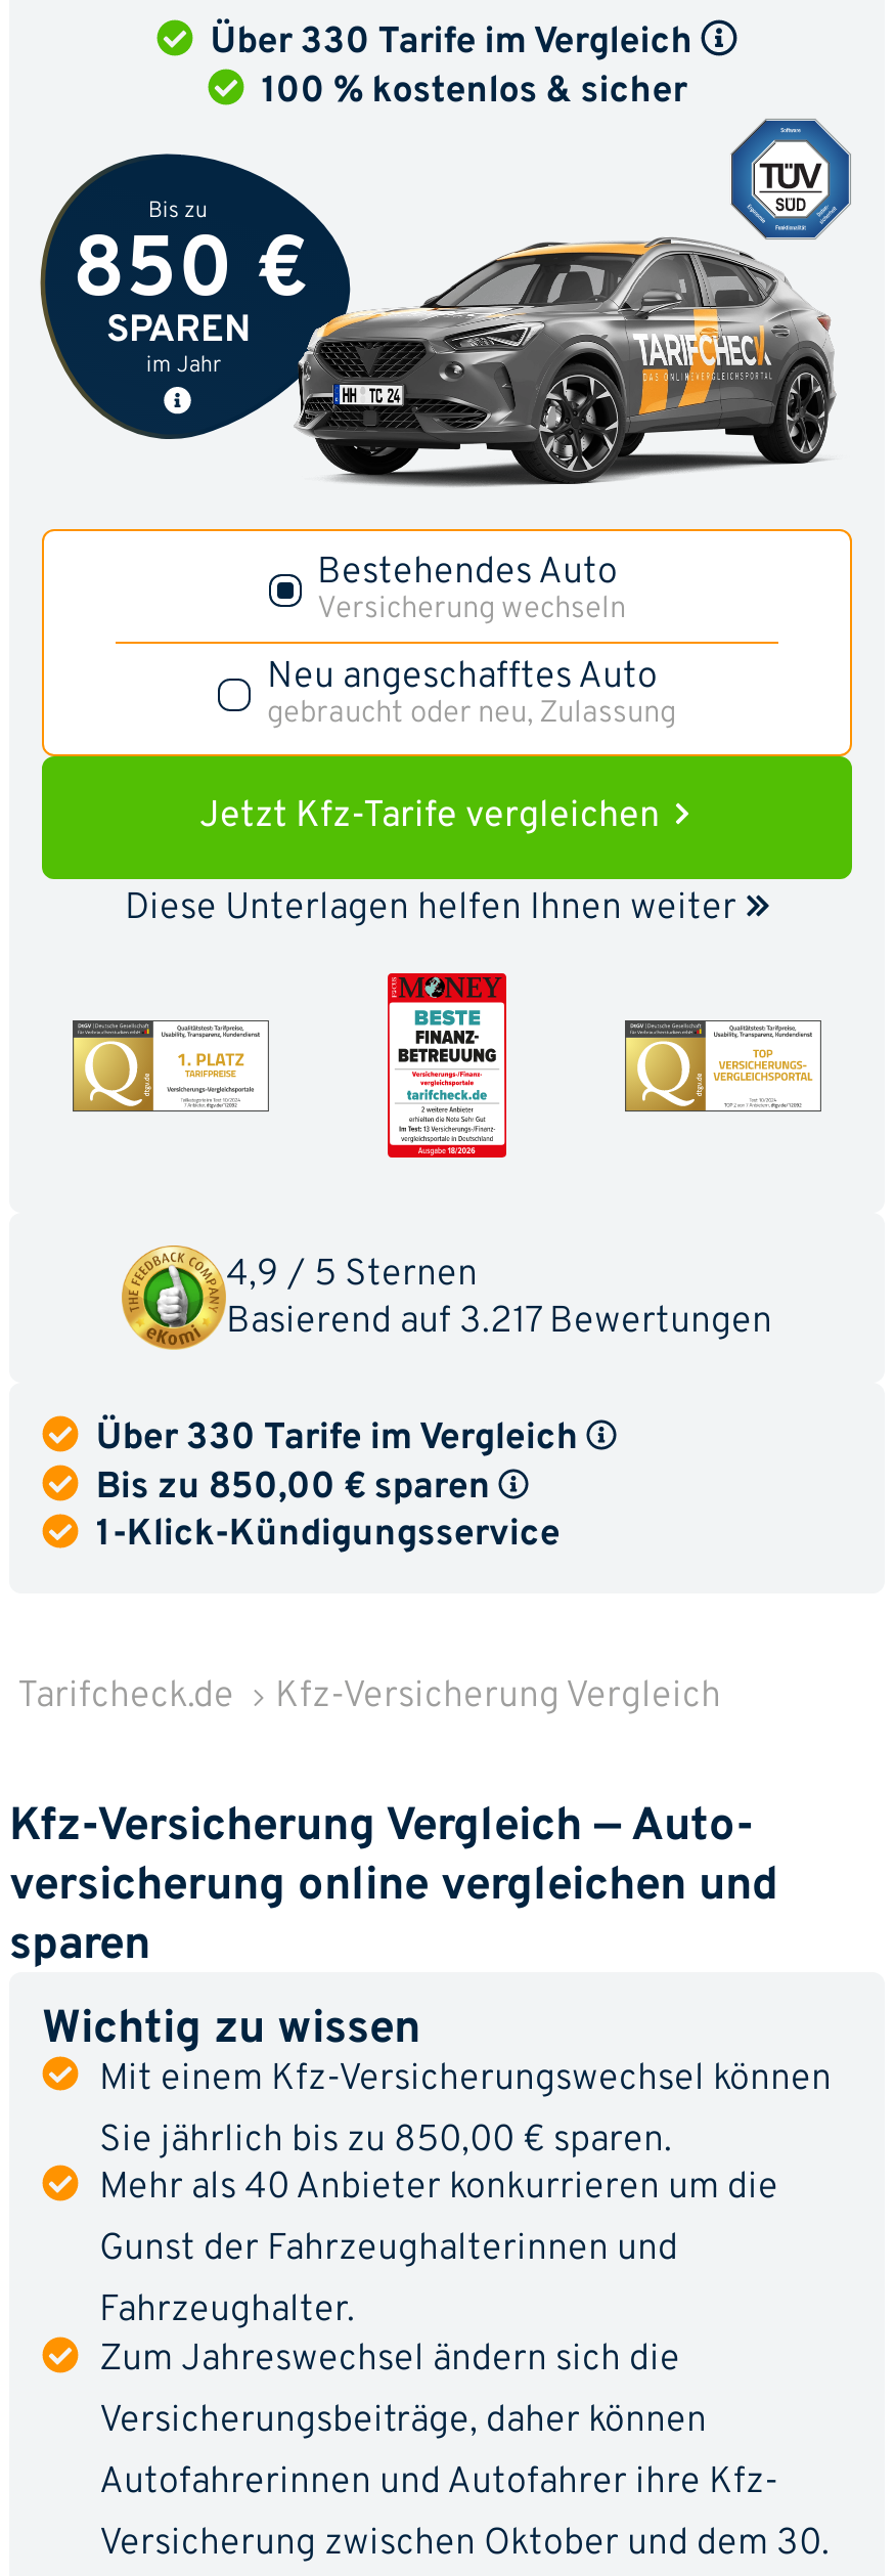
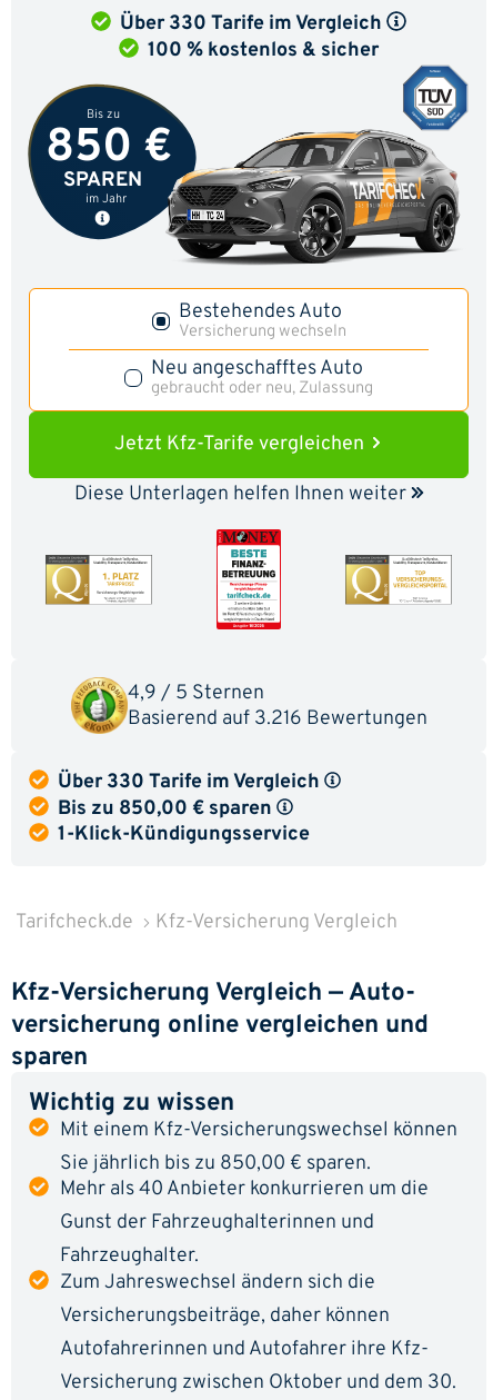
[226,1298,772,1345] Basierend auf 3.217 Bewertungen -> [127,706,427,731] Basierend auf 3.216 Bewertungen

